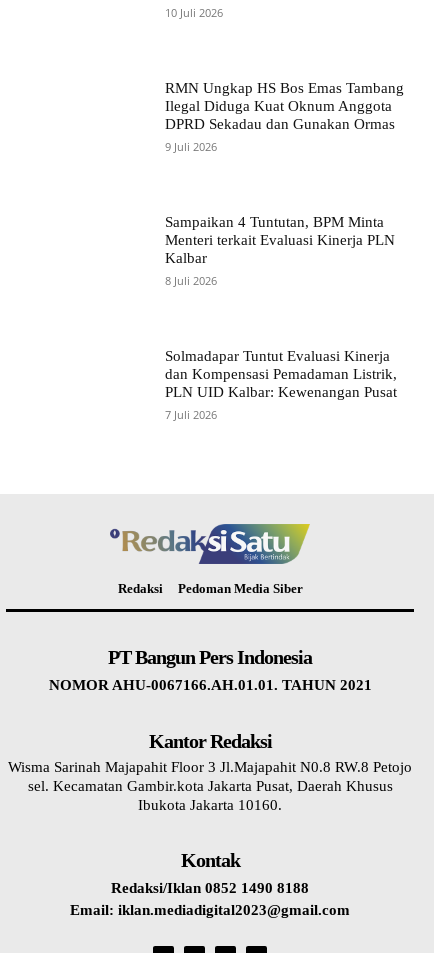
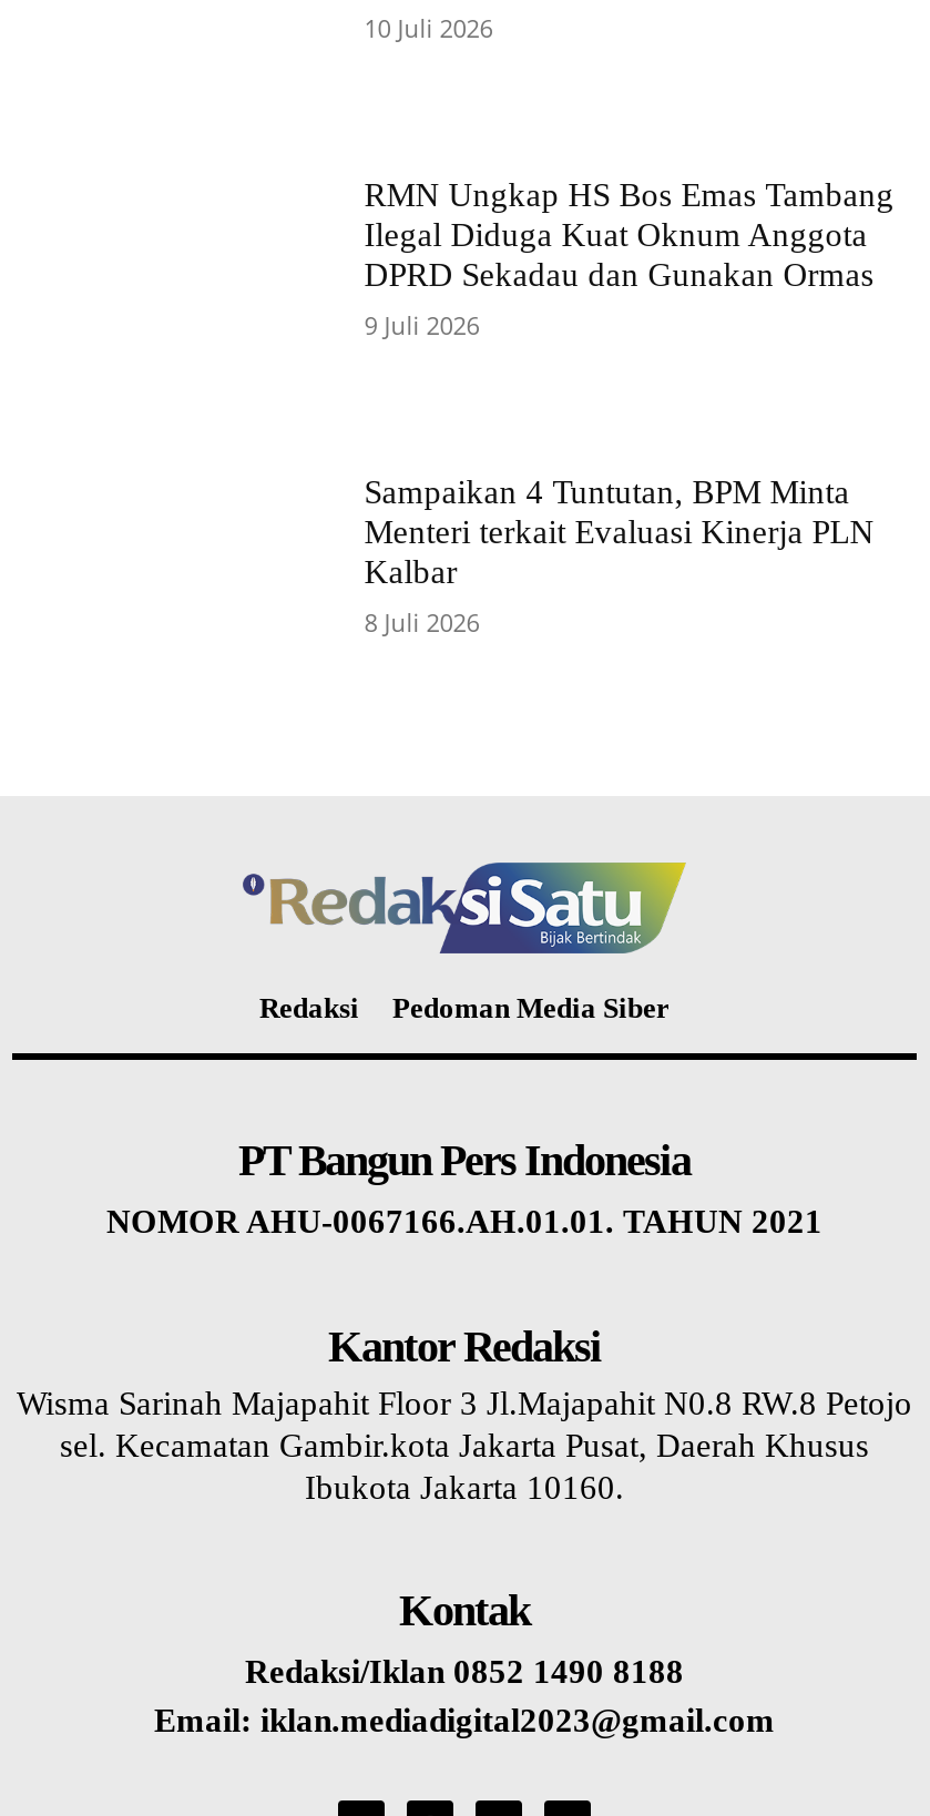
[165,348,397,422] Solmadapar Tuntut Evaluasi Kinerja | dan Kompensasi Pemadaman Listrik, | PLN UID Kalbar: Kewenangan Pusat | 7 Juli 2026 -> none

